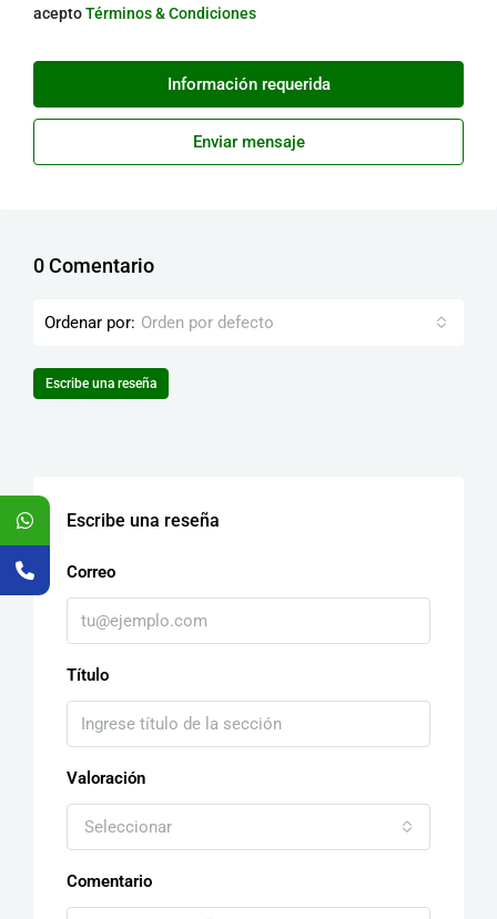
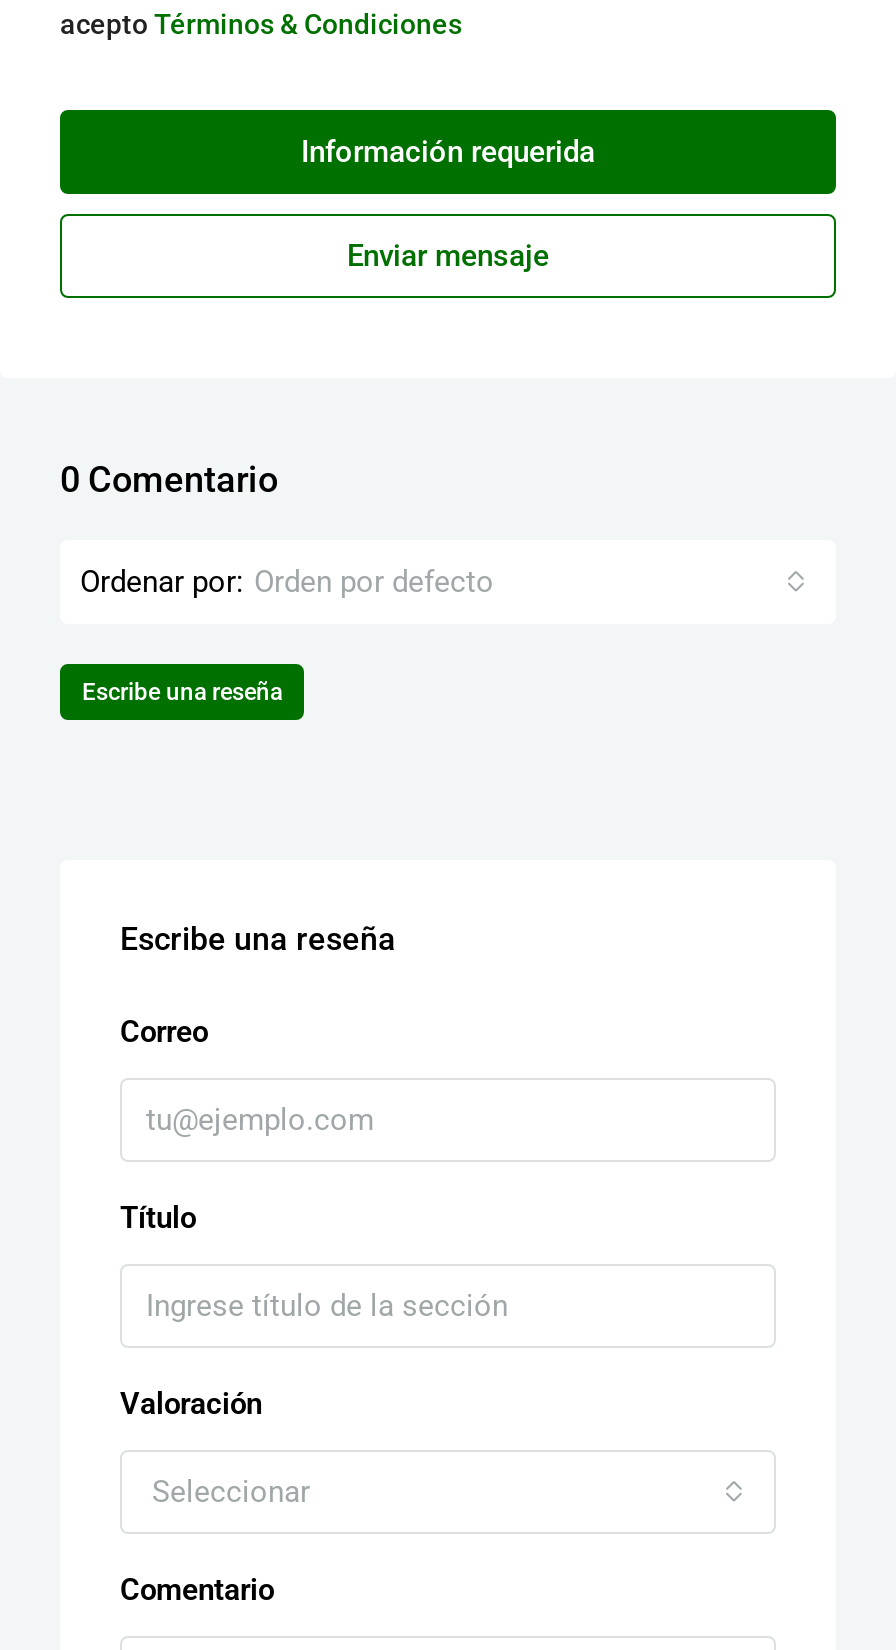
[3,494,51,596] [image] -> none

